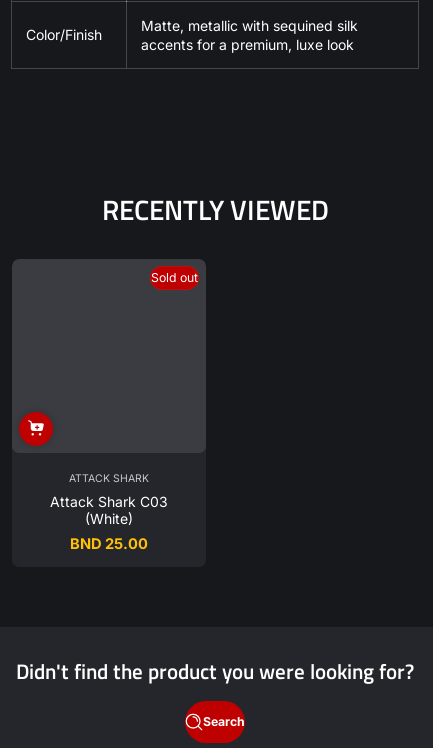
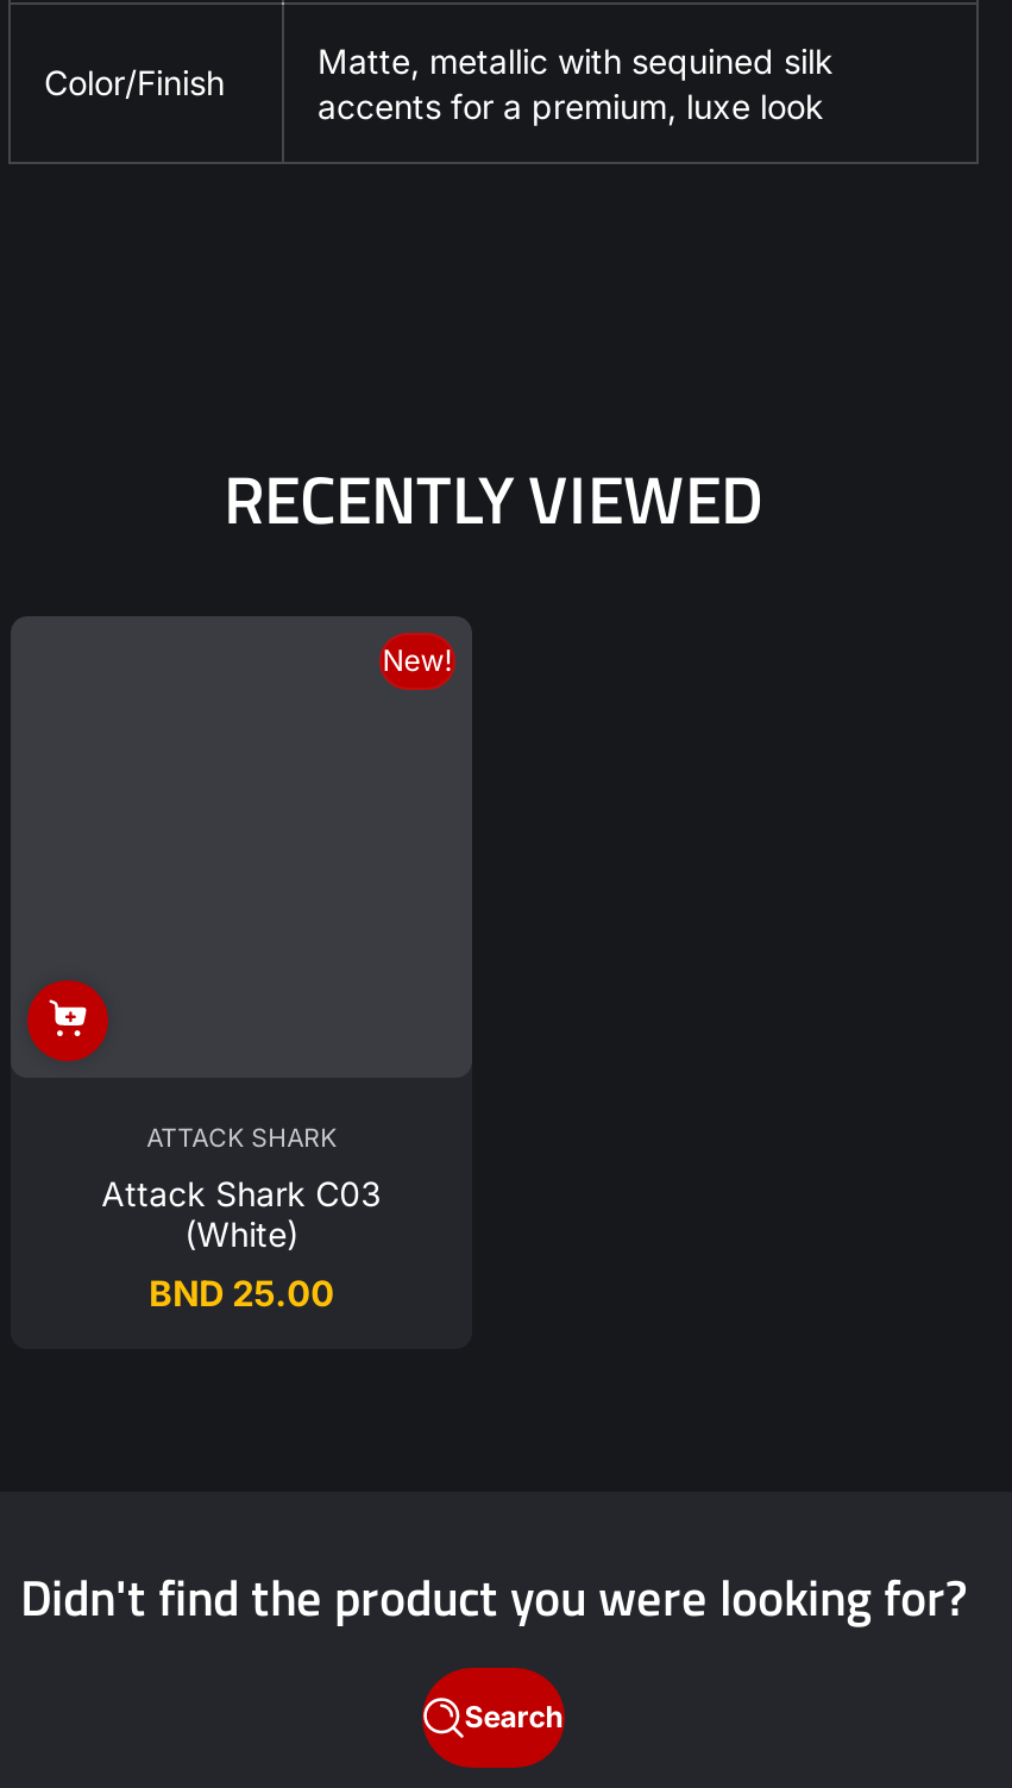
[151,270,198,285] Sold out -> [382,642,454,678] New!

